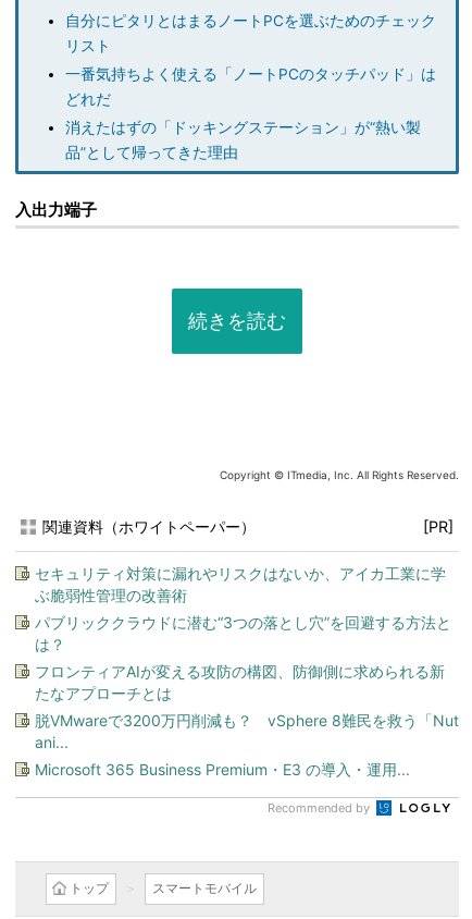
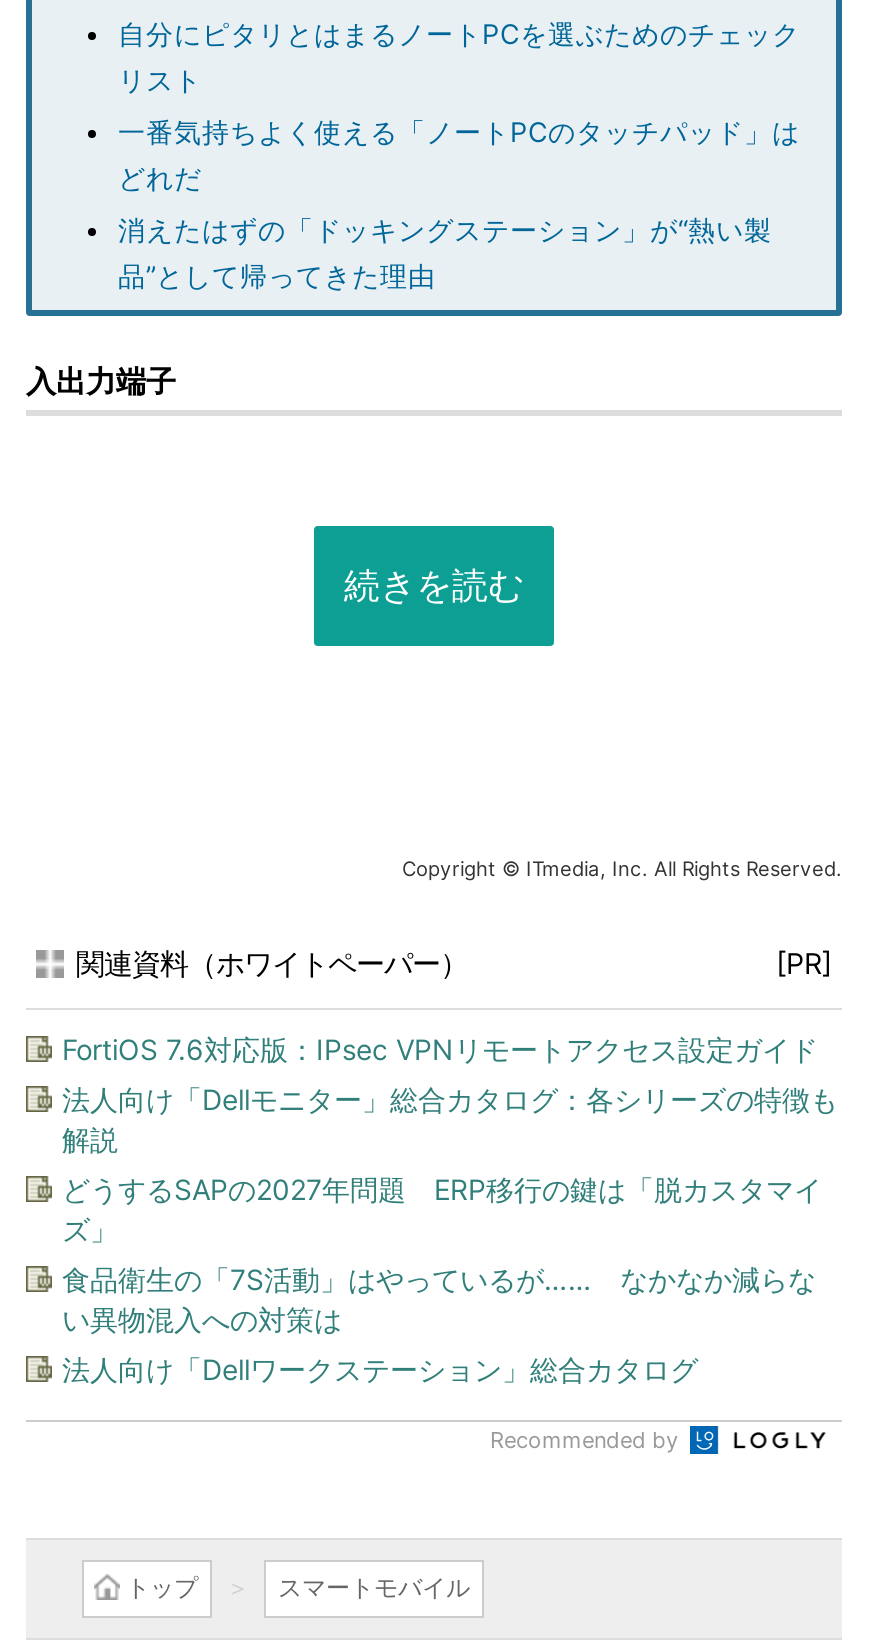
[35,564,446,604] セキュリティ対策に漏れやリスクはないか、アイカ工業に学 | ぶ脆弱性管理の改善術 -> [62,1032,818,1066] FortiOS 7.6対応版：IPsec VPNリモートアクセス設定ガイド
[35,613,451,653] パブリッククラウドに潜む“3つの落とし穴”を回避する方法と | は？ -> [62,1082,838,1156] 法人向け「Dellモニター」総合カタログ：各シリーズの特徴も | 解説
[35,662,445,702] フロンティアAIが変える攻防の構図、防御側に求められる新 | たなアプローチとは -> [62,1172,822,1246] どうするSAPの2027年問題 ERP移行の鍵は「脱カスタマイ | ズ」
[35,711,459,751] 脱VMwareで3200万円削減も？ vSphere 8難民を救う「Nut | ani... -> [62,1262,816,1336] 食品衛生の「7S活動」はやっているが…… なかなか減らな | い異物混入への対策は
[35,760,410,779] Microsoft 365 Business Premium・E3 の導入・運用... -> [62,1352,698,1386] 法人向け「Dellワークステーション」総合カタログ

